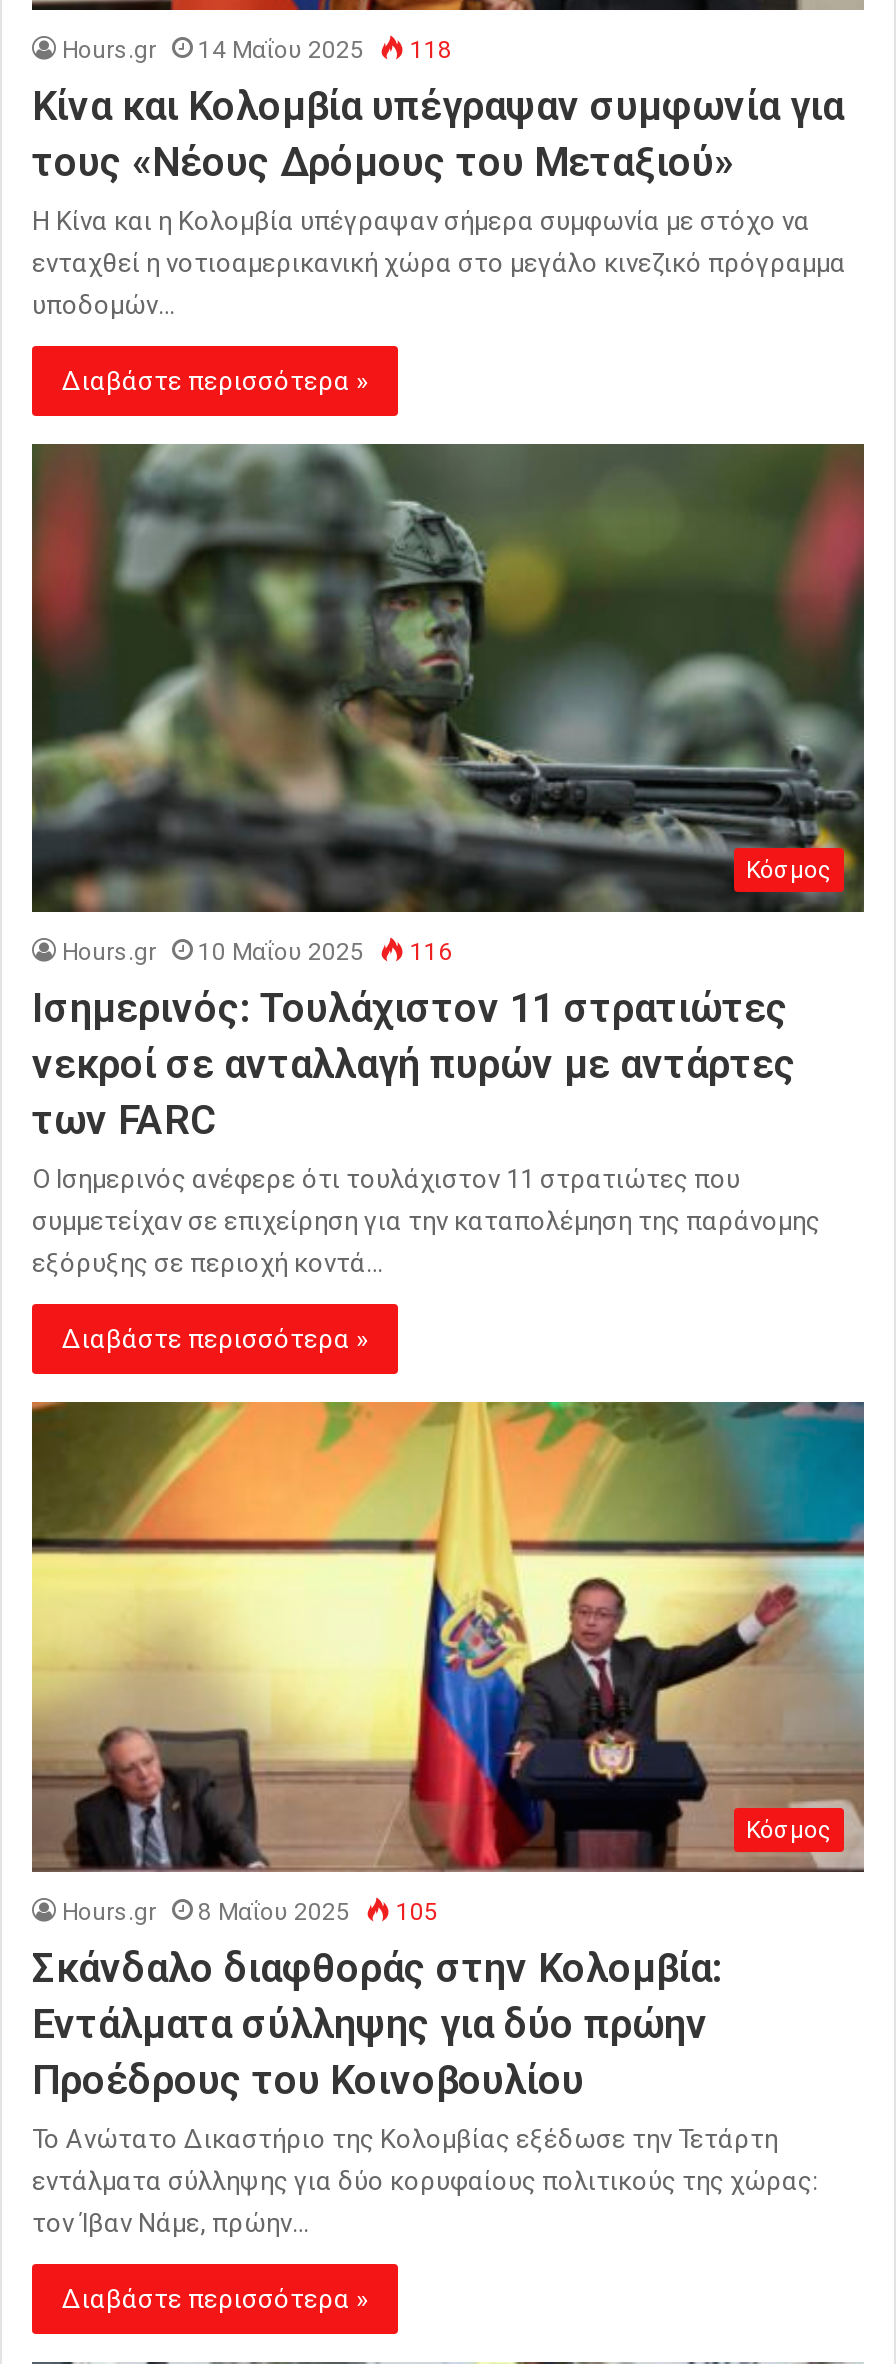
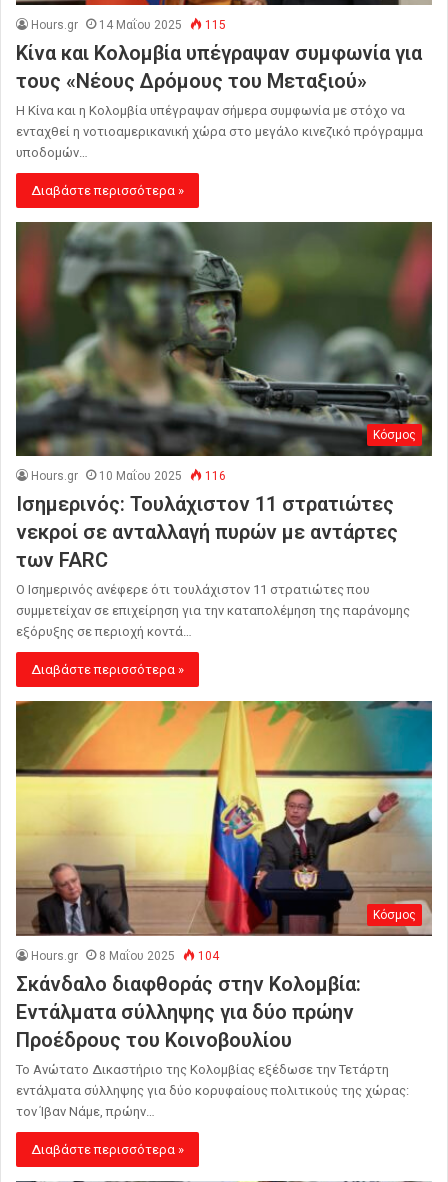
[62,35,452,63] Hours.gr 14 Μαΐου 2025 118 -> [31,18,226,32] Hours.gr 14 Μαΐου 2025 115
[62,1898,438,1926] Hours.gr 8 Μαΐου 2025 105 -> [31,949,219,963] Hours.gr 8 Μαΐου 2025 104

